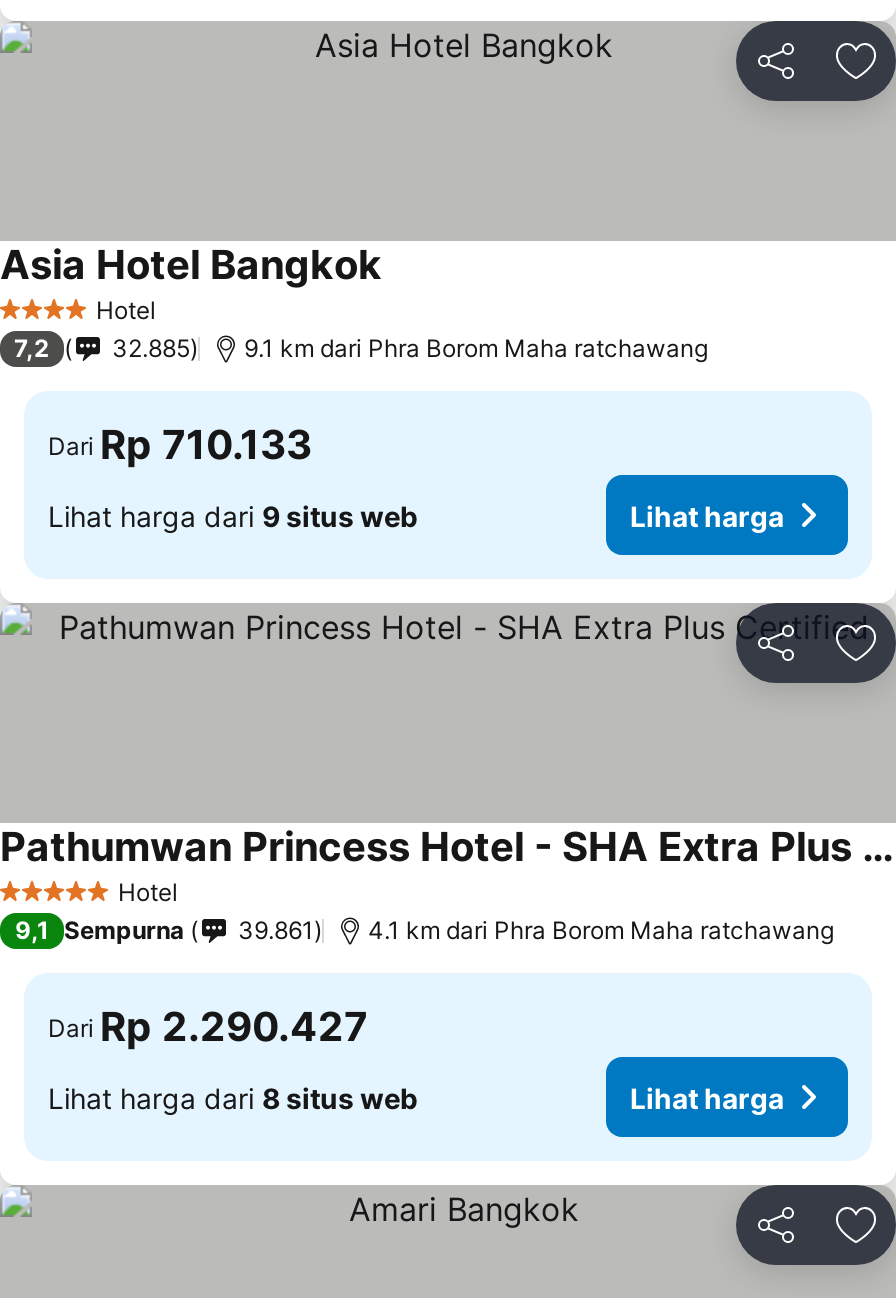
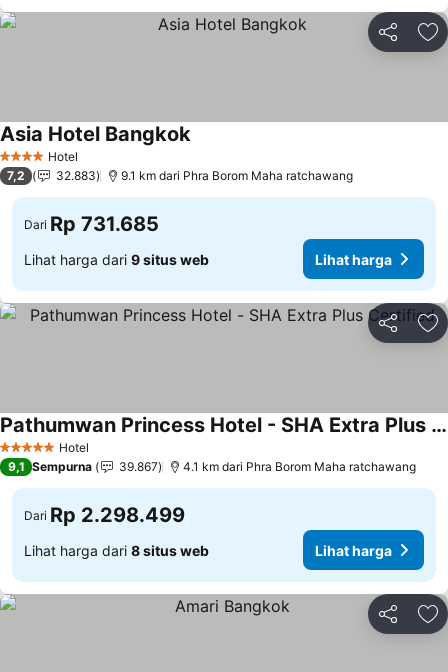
[112,333,708,363] 32.885 9.1 km dari Phra Borom Maha ratchawang -> [56,168,353,183] 32.883 9.1 km dari Phra Borom Maha ratchawang
[48,421,312,469] Dari Rp 710.133 -> [24,212,159,236] Dari Rp 731.685
[238,915,314,945] 39.861 -> [119,459,158,474] 39.867
[48,1003,368,1051] Dari Rp 2.290.427 -> [24,503,185,527] Dari Rp 2.298.499

